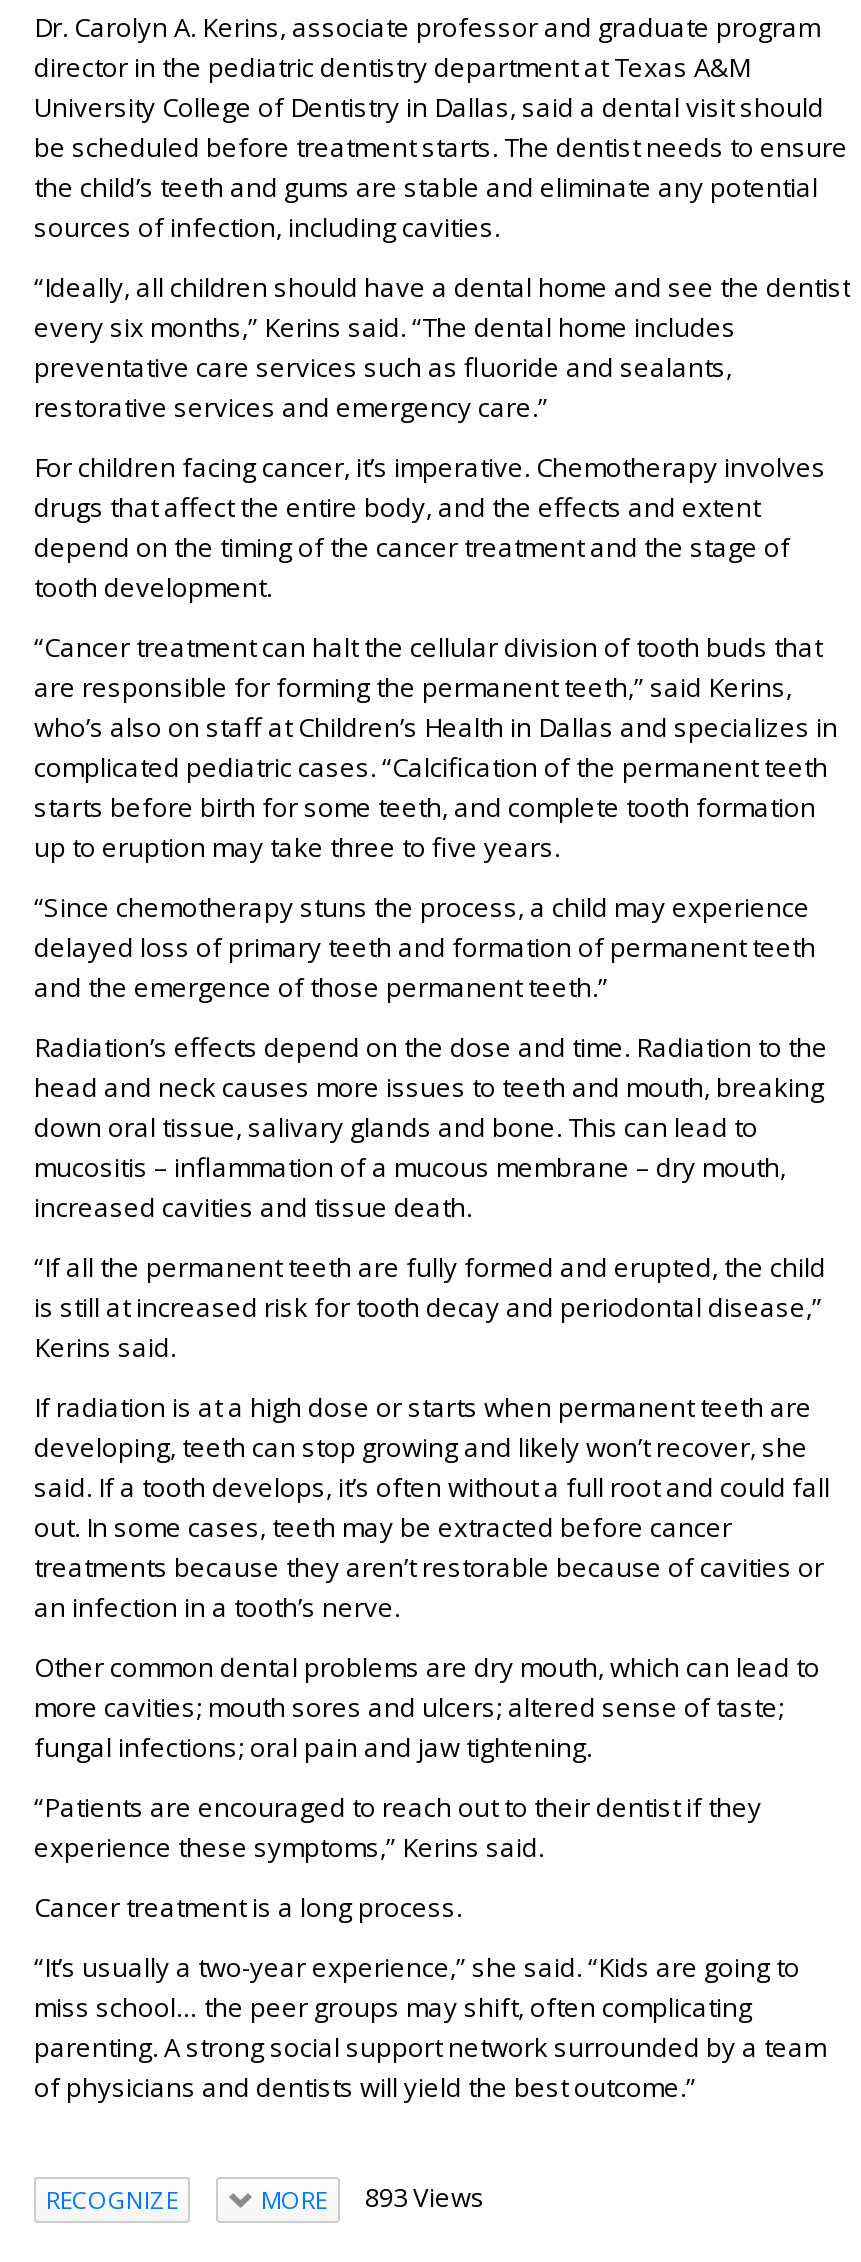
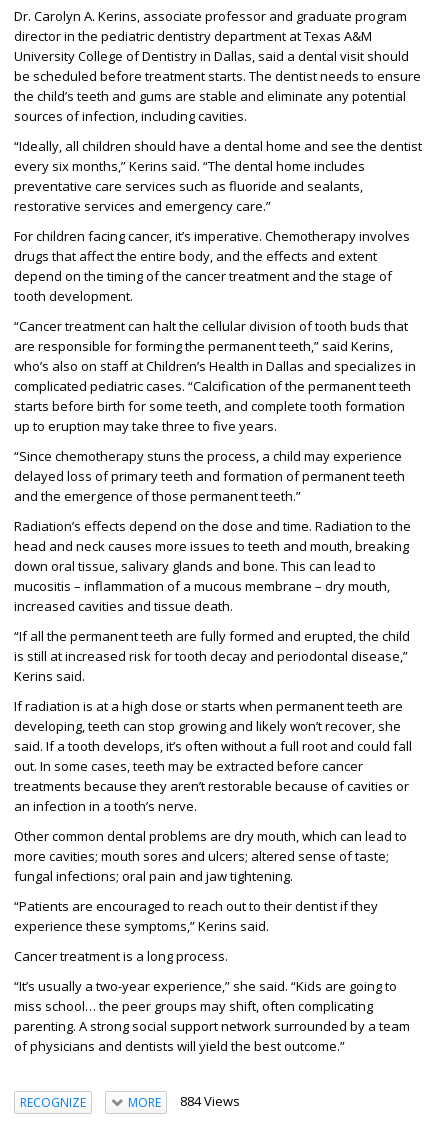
[261,2179,485,2217] MORE 893 Views -> [127,1092,239,1111] MORE 884 Views

